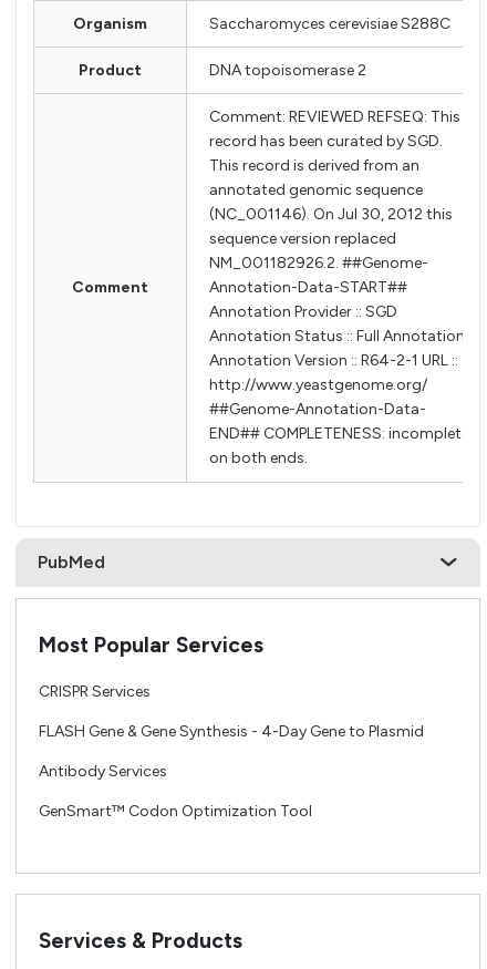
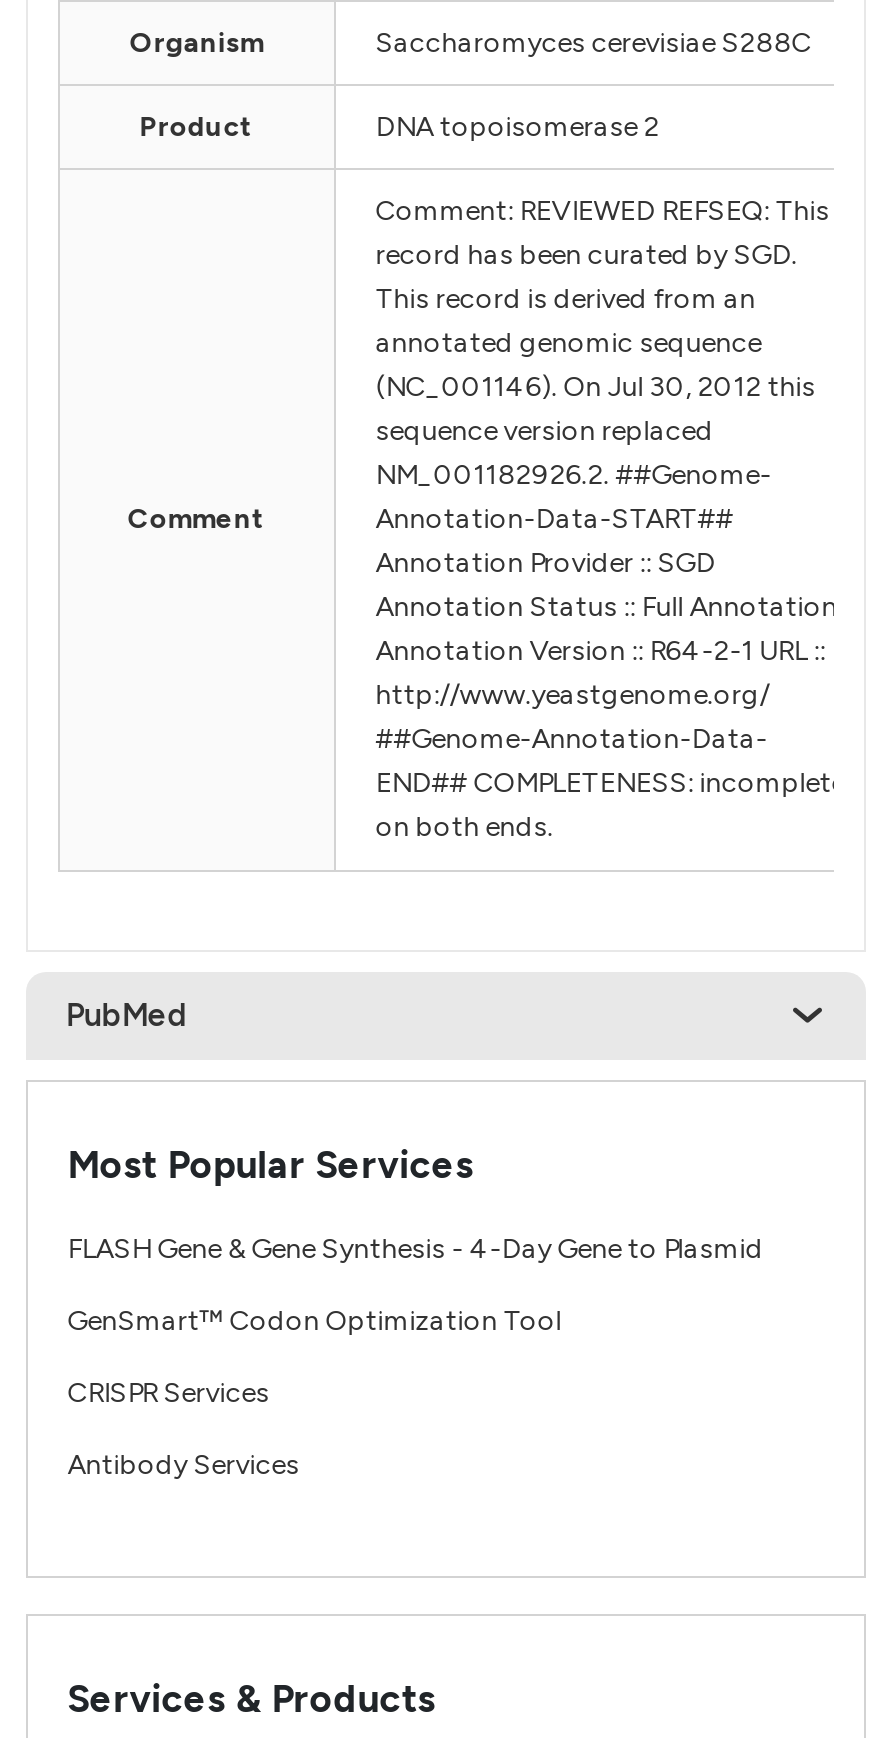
moved [38,682,150,701] -> [67,1376,269,1410]: CRISPR Services
moved [38,722,424,741] -> [67,1232,763,1266]: FLASH Gene & Gene Synthesis - 4-Day Gene to Plasmid
moved [38,762,167,781] -> [67,1448,299,1482]: Antibody Services
moved [38,802,312,821] -> [67,1304,561,1338]: GenSmart™ Codon Optimization Tool

